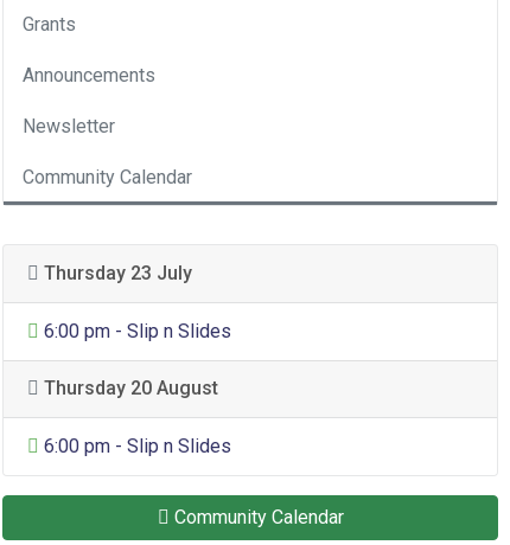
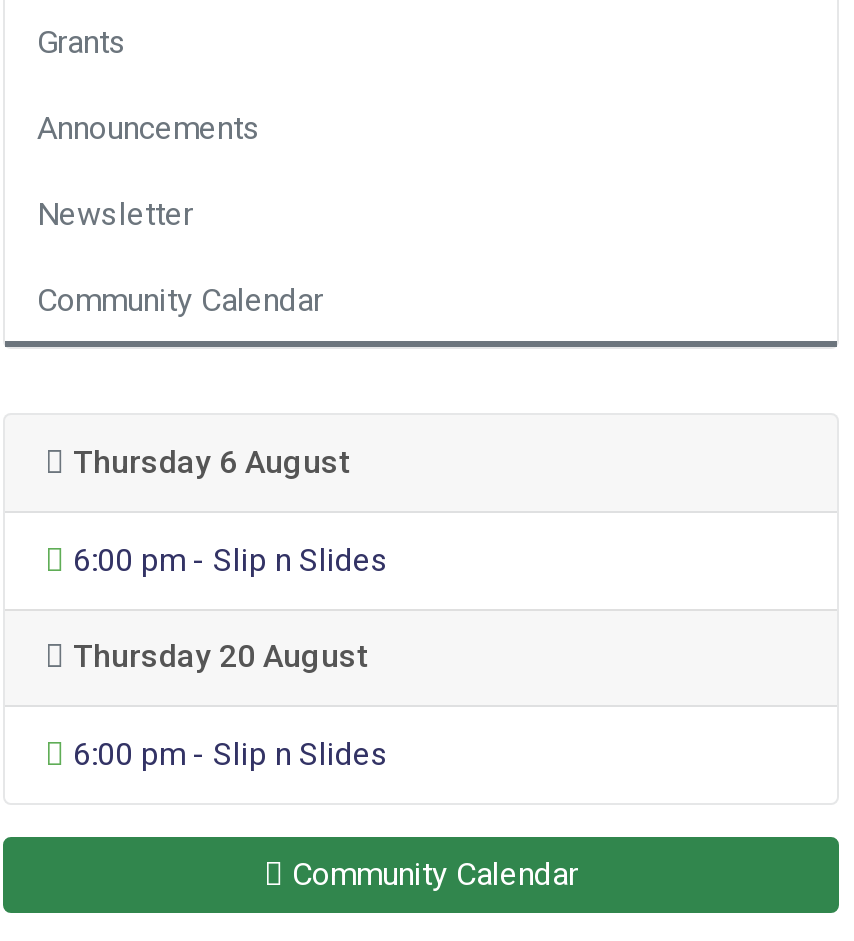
[44,262,192,284] Thursday 23 July -> [73,443,349,481] Thursday 6 August

